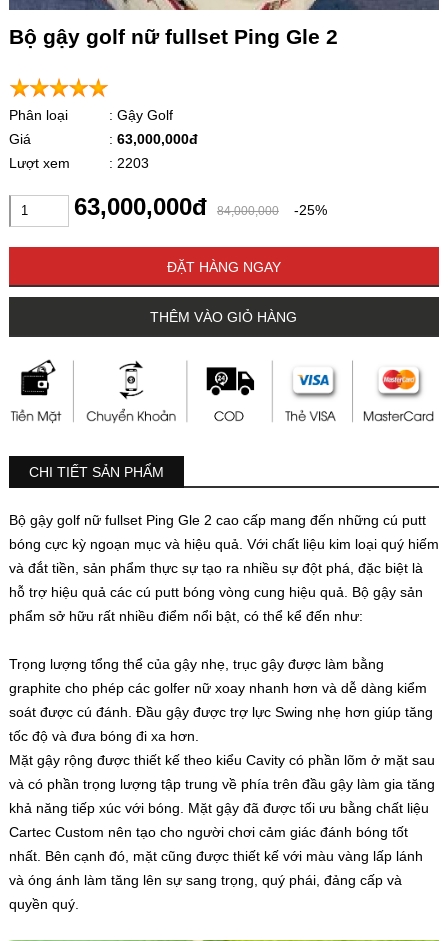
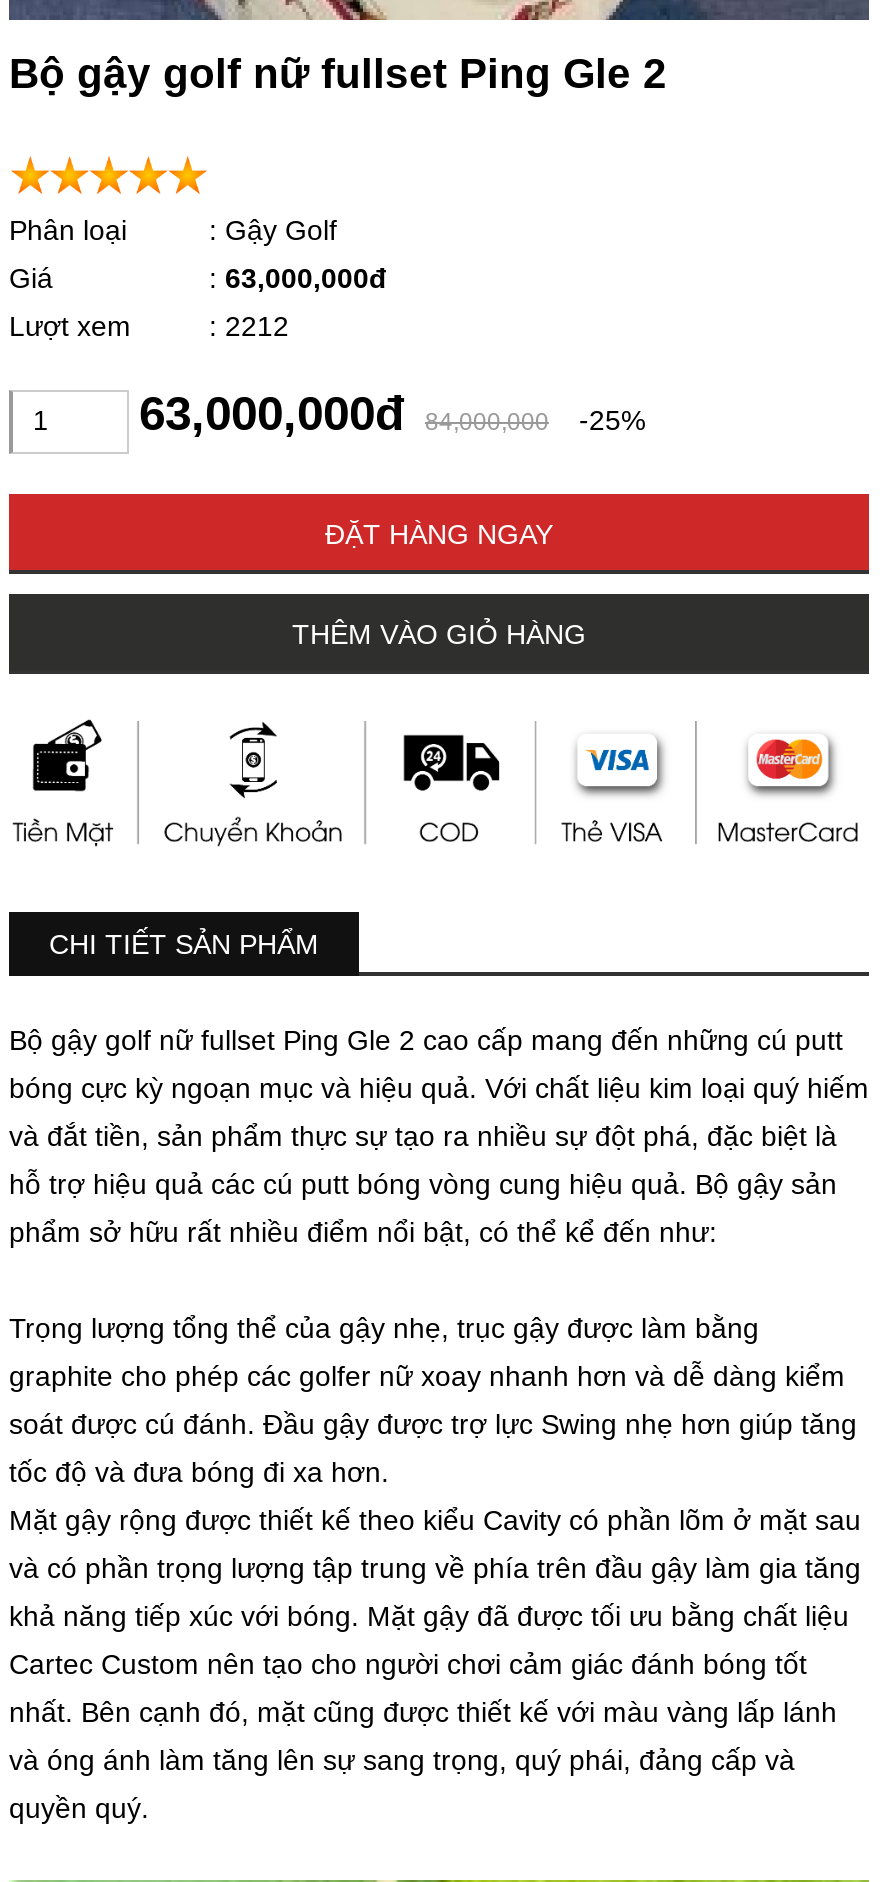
[109,155,149,171] : 2203 -> [209,311,289,343] : 2212

